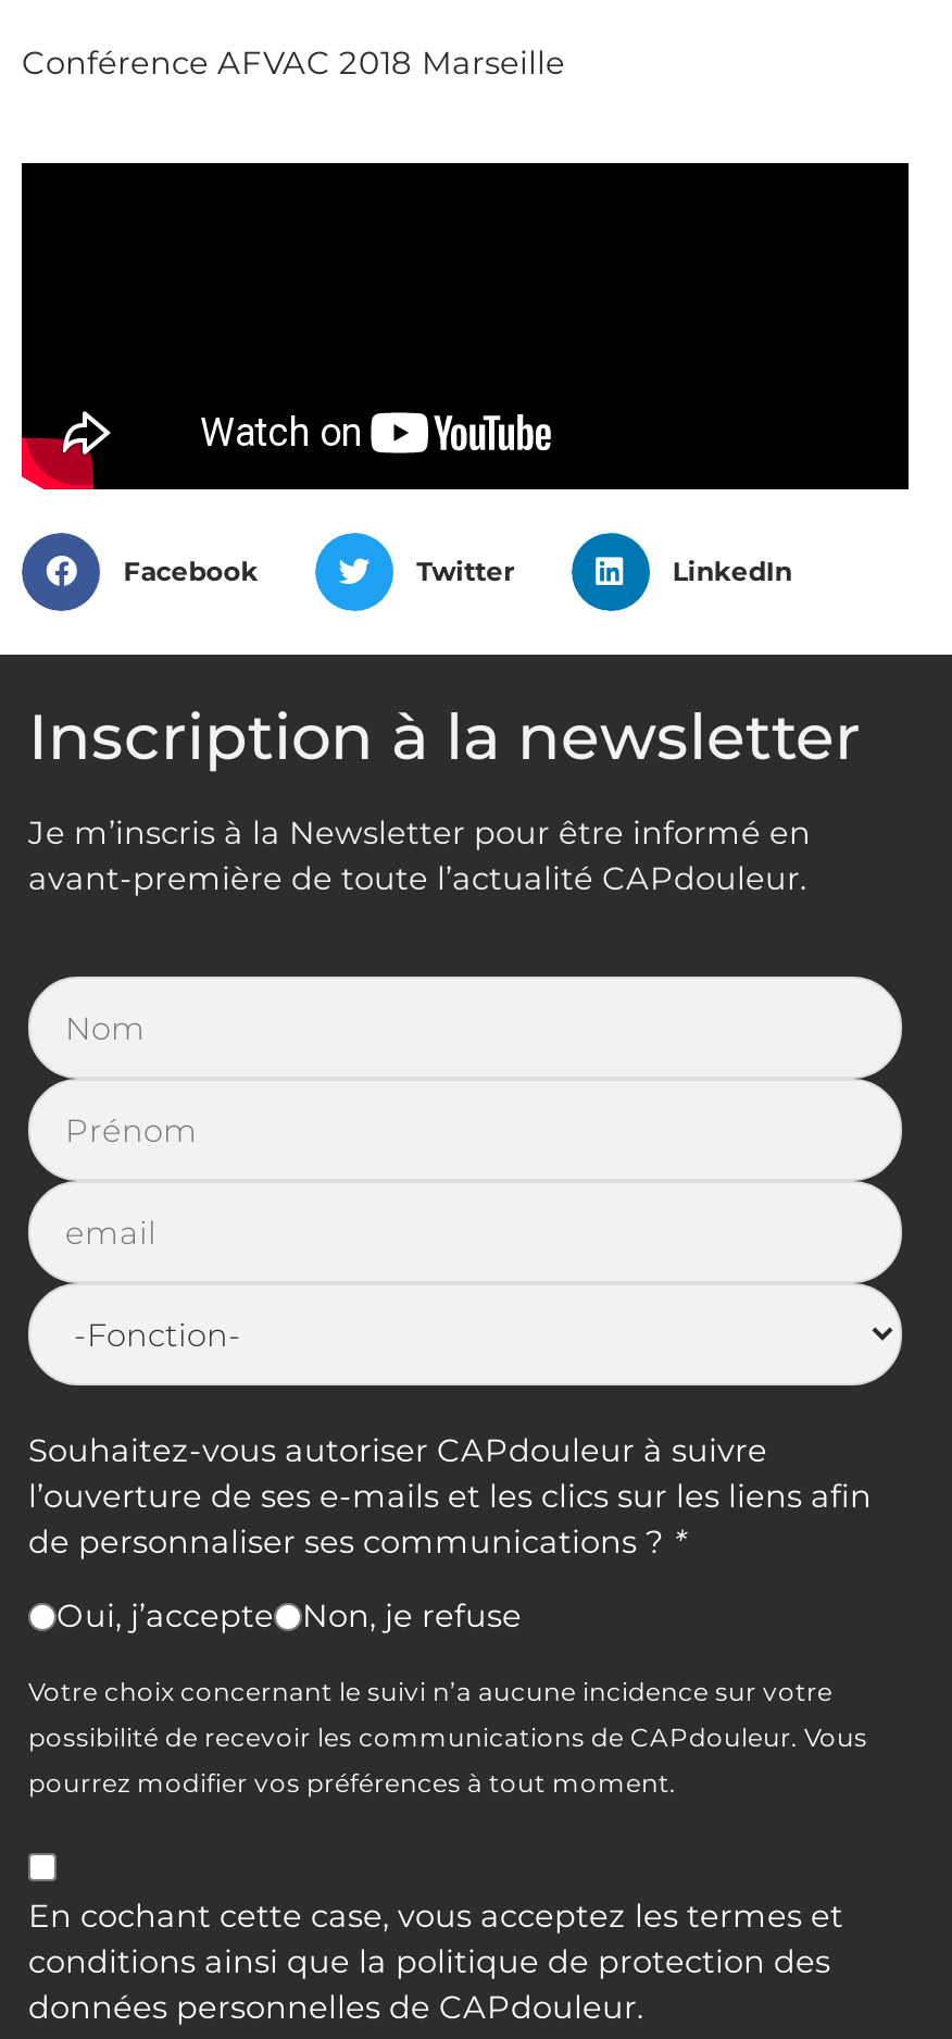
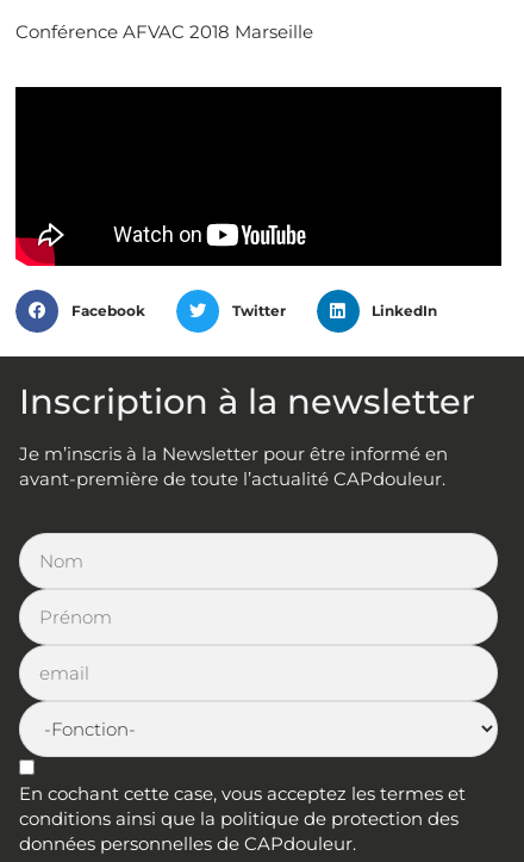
[28,1432,872,1799] Souhaitez-vous autoriser CAPdouleur à suivre | l’ouverture de ses e-mails et les clics sur les liens afin | de personnaliser ses communications ? * | Oui, j’accepte | Non, je refuse | Votre choix concernant le suivi n’a aucune incidence sur votre | possibilité de recevoir les communications de CAPdouleur. Vous | pourrez modifier vos préférences à tout moment. -> none

